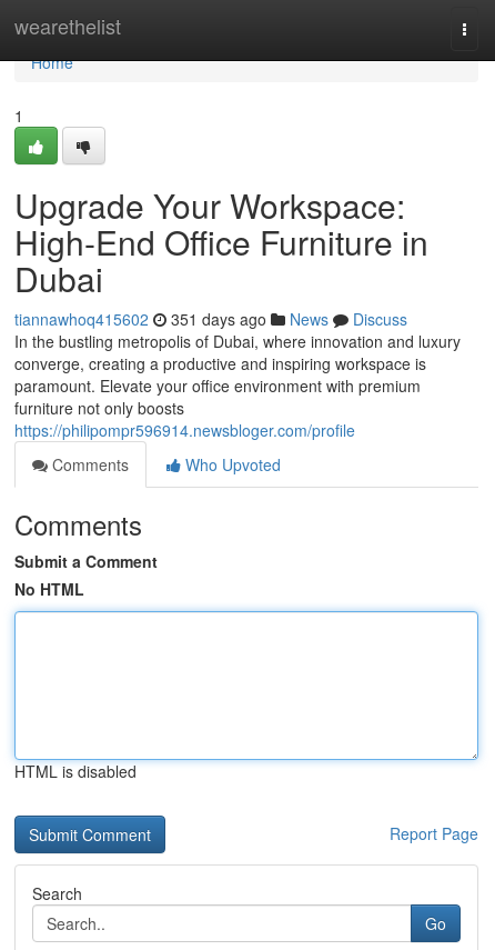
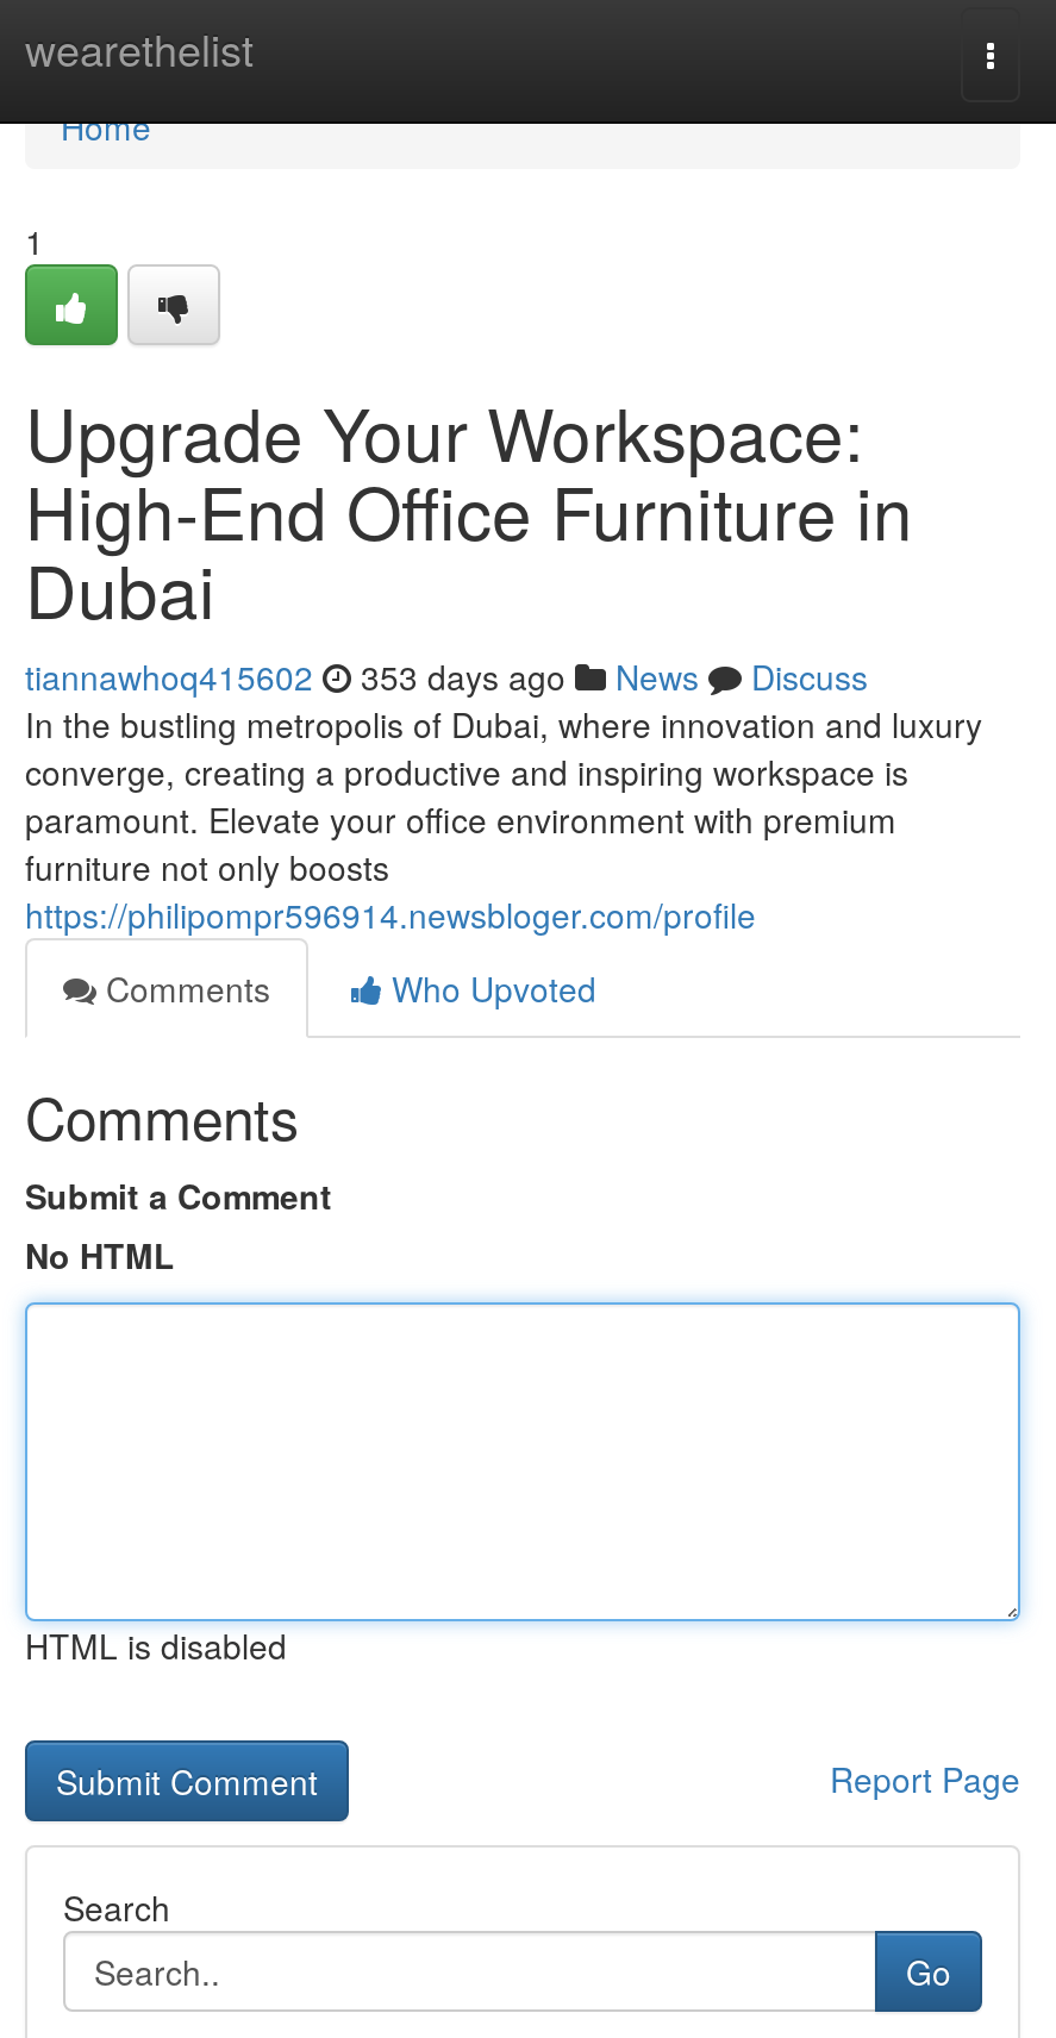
[14,308,407,330] tiannawhoq415602 351 days ago News Discuss -> [25,652,868,700] tiannawhoq415602 353 days ago News Discuss

